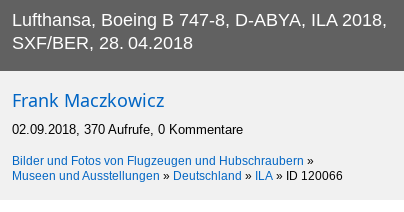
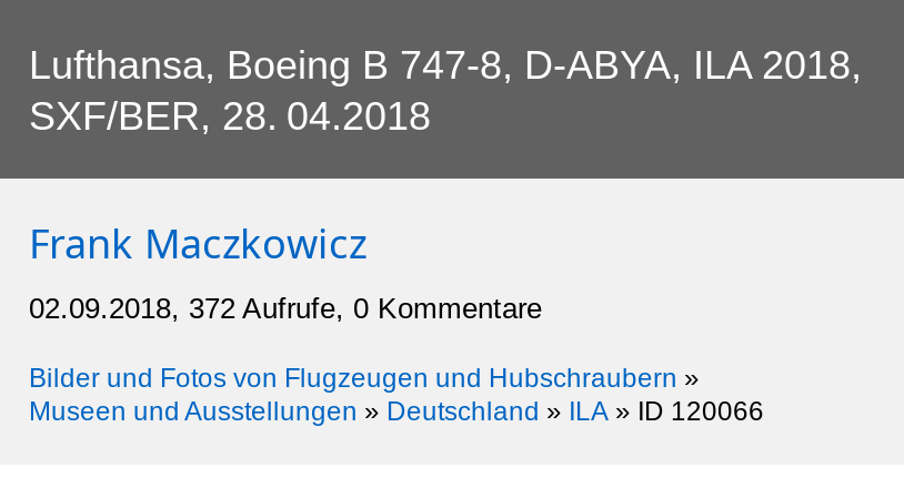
[12,122,243,137] 02.09.2018, 370 Aufrufe, 0 Kommentare -> [29,293,542,326] 02.09.2018, 372 Aufrufe, 0 Kommentare

